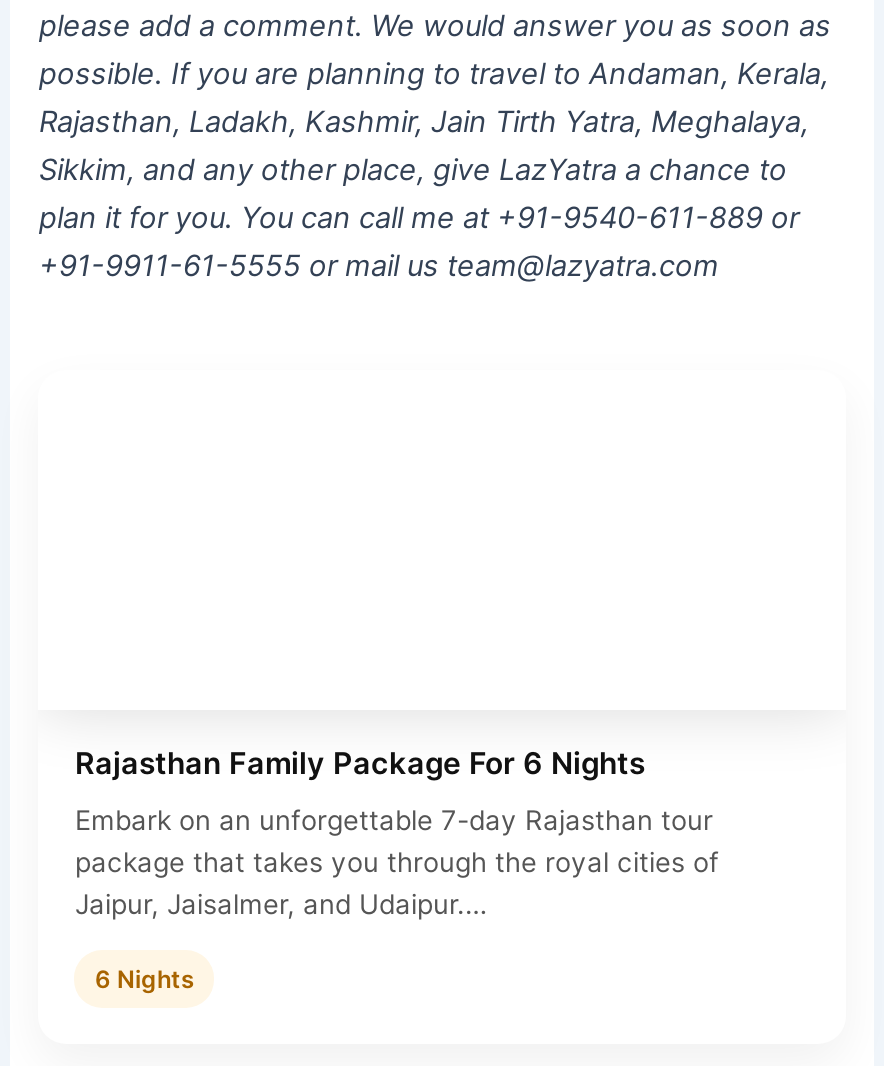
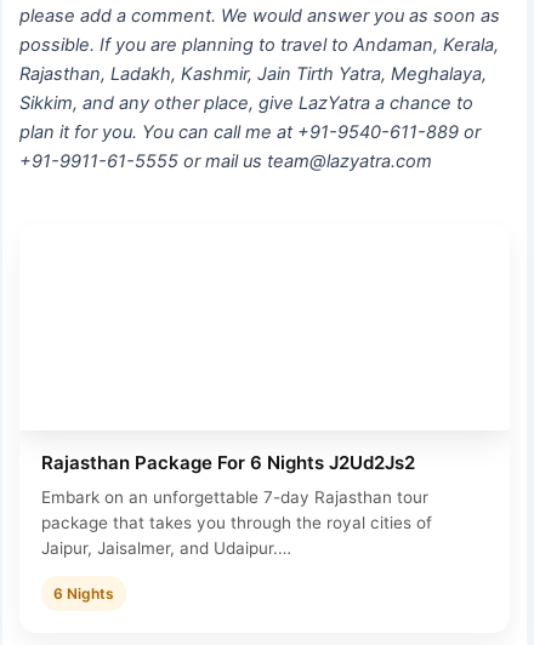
[75,744,645,782] Rajasthan Family Package For 6 Nights -> [42,451,416,474] Rajasthan Package For 6 Nights J2Ud2Js2

